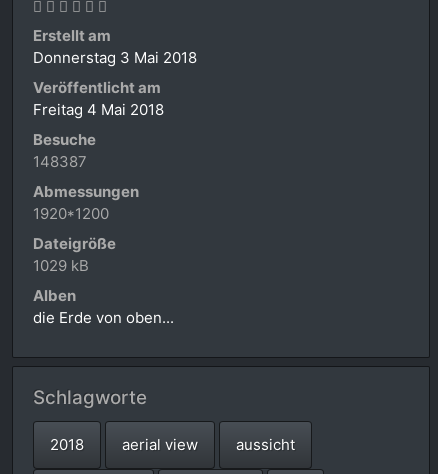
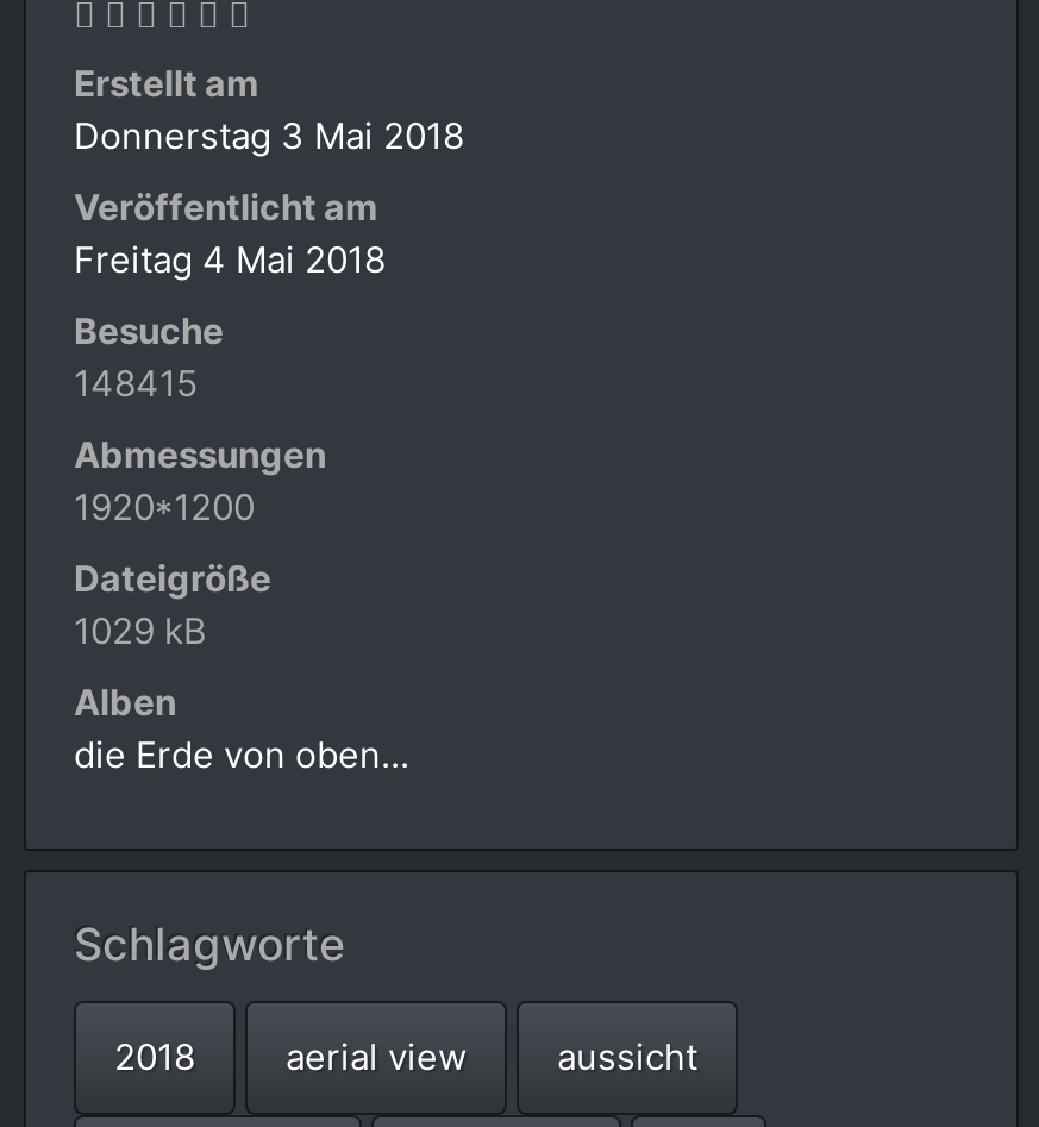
[33,152,87,171] 148387 -> [74,360,198,405] 148415

